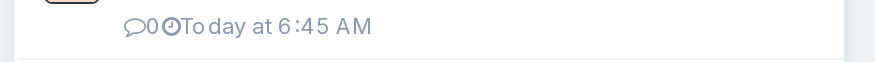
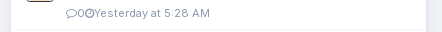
[180,12,372,40] Today at 6:45 AM -> [94,6,210,20] Yesterday at 5:28 AM

